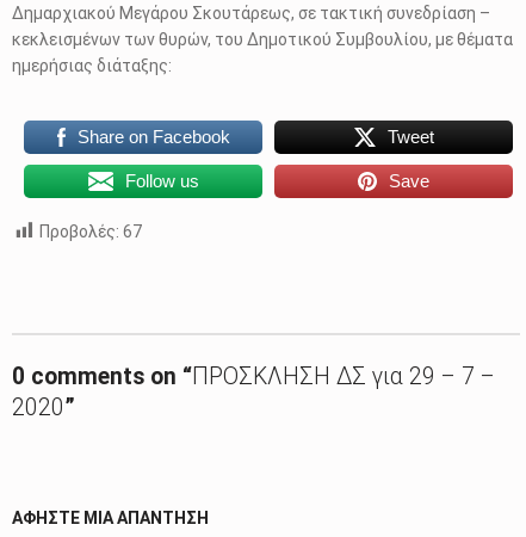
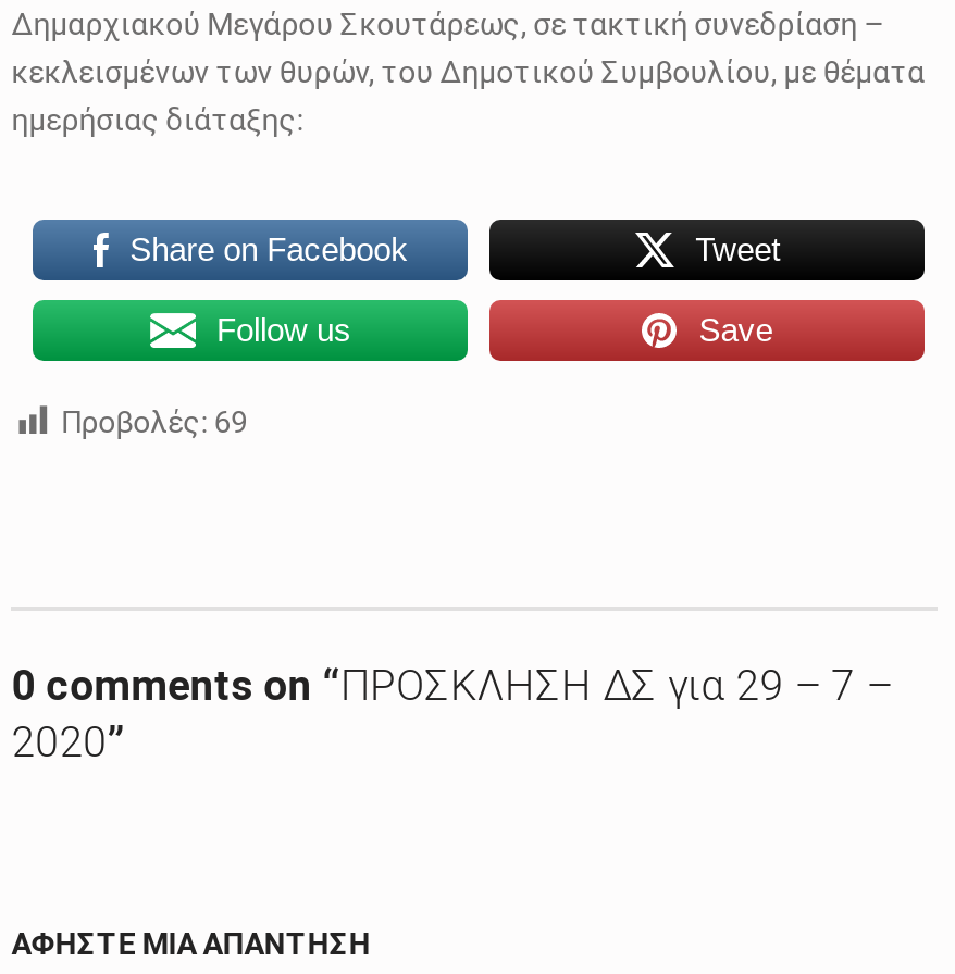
[40,222,142,241] Προβολές: 67 -> [61,404,248,439] Προβολές: 69

